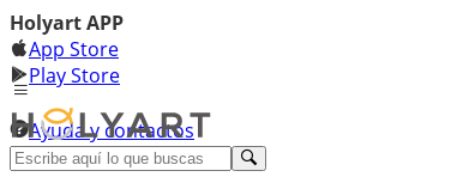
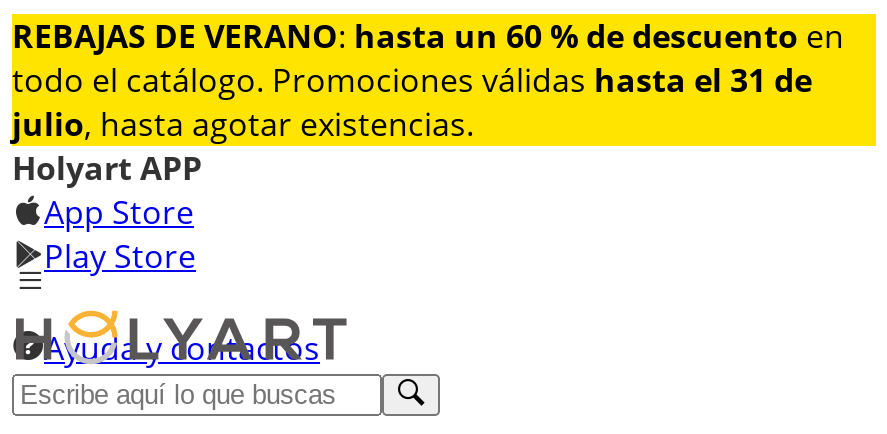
none -> [12,12,878,148] [image] | REBAJAS DE VERANO: hasta un 60 % de descuento en | todo el catálogo. Promociones válidas hasta el 31 de | julio, hasta agotar existencias.

